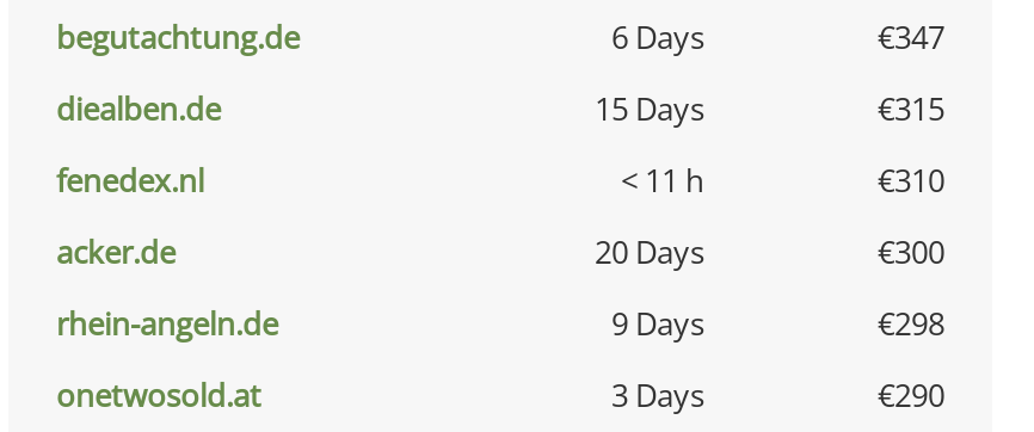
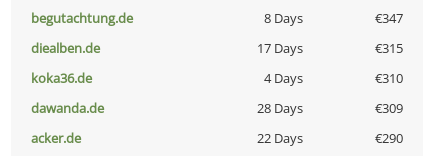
[611,16,704,58] 6 Days -> [263,9,302,27] 8 Days
[595,87,704,130] 15 Days -> [256,39,302,57] 17 Days
[56,159,704,202] fenedex.nl | < 11 h -> [31,69,302,87] koka36.de | 4 Days
none -> [31,99,403,117] dawanda.de | 28 Days | €309
[56,230,944,416] 20 Days | €300 | rhein-angeln.de | 9 Days | €298 | onetwosold.at | 3 Days -> [256,129,302,147] 22 Days
moved [56,230,176,273] -> [31,129,81,147]: acker.de

